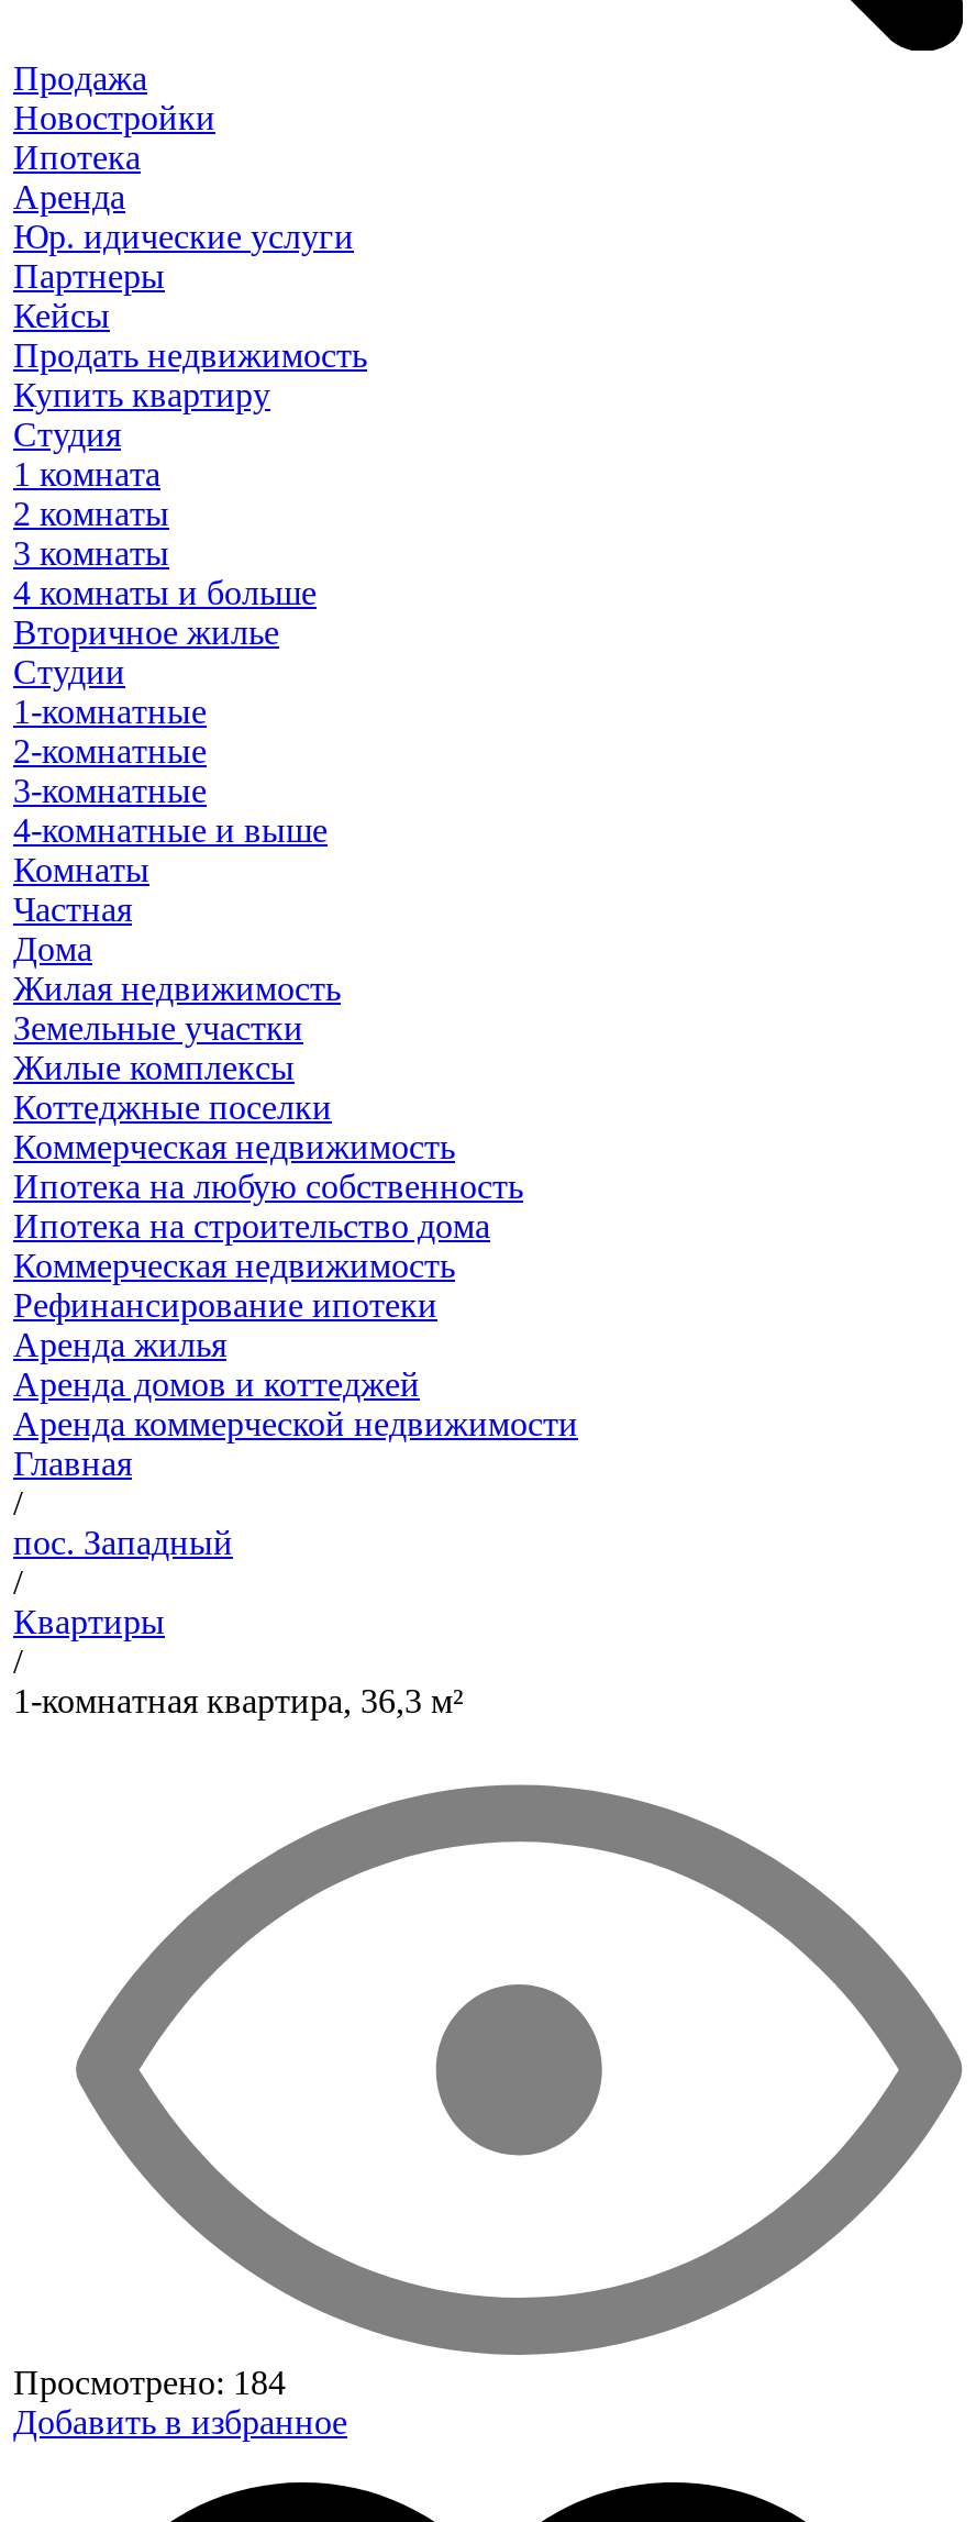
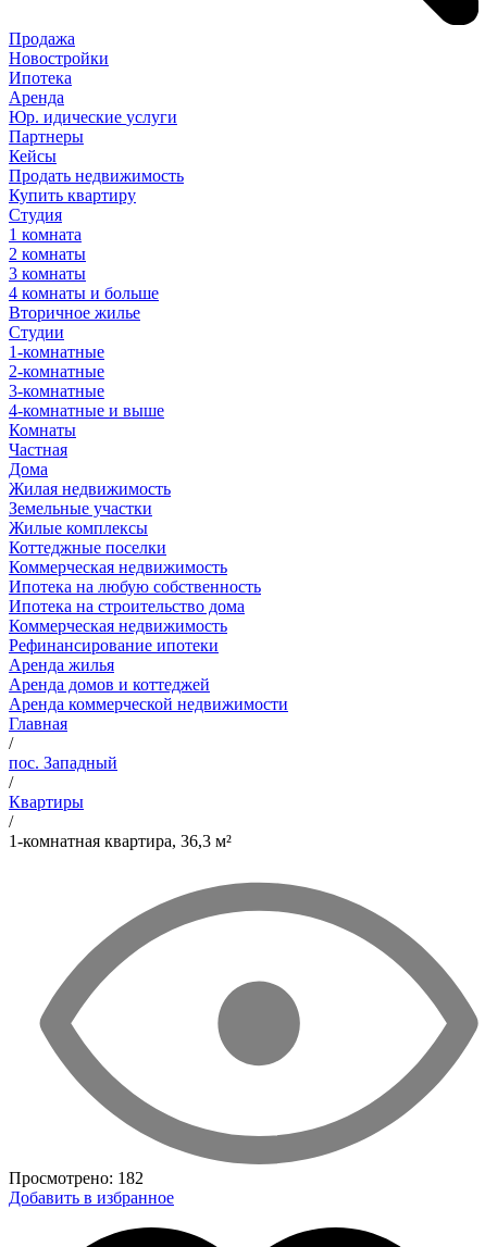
[13,2364,286,2401] Просмотрено: 184 -> [9,1169,144,1187] Просмотрено: 182

